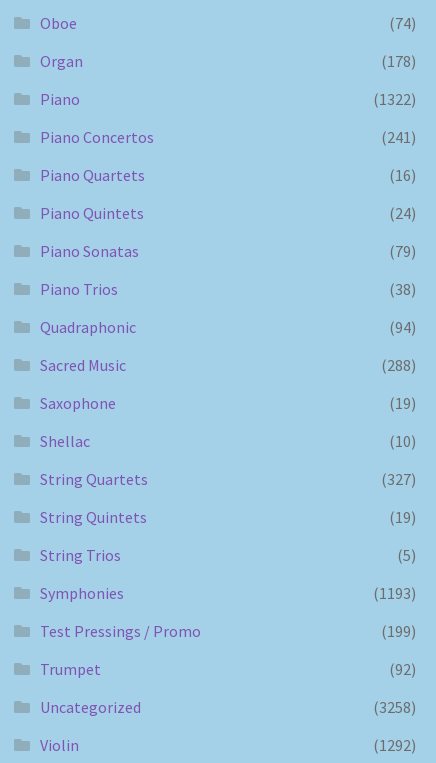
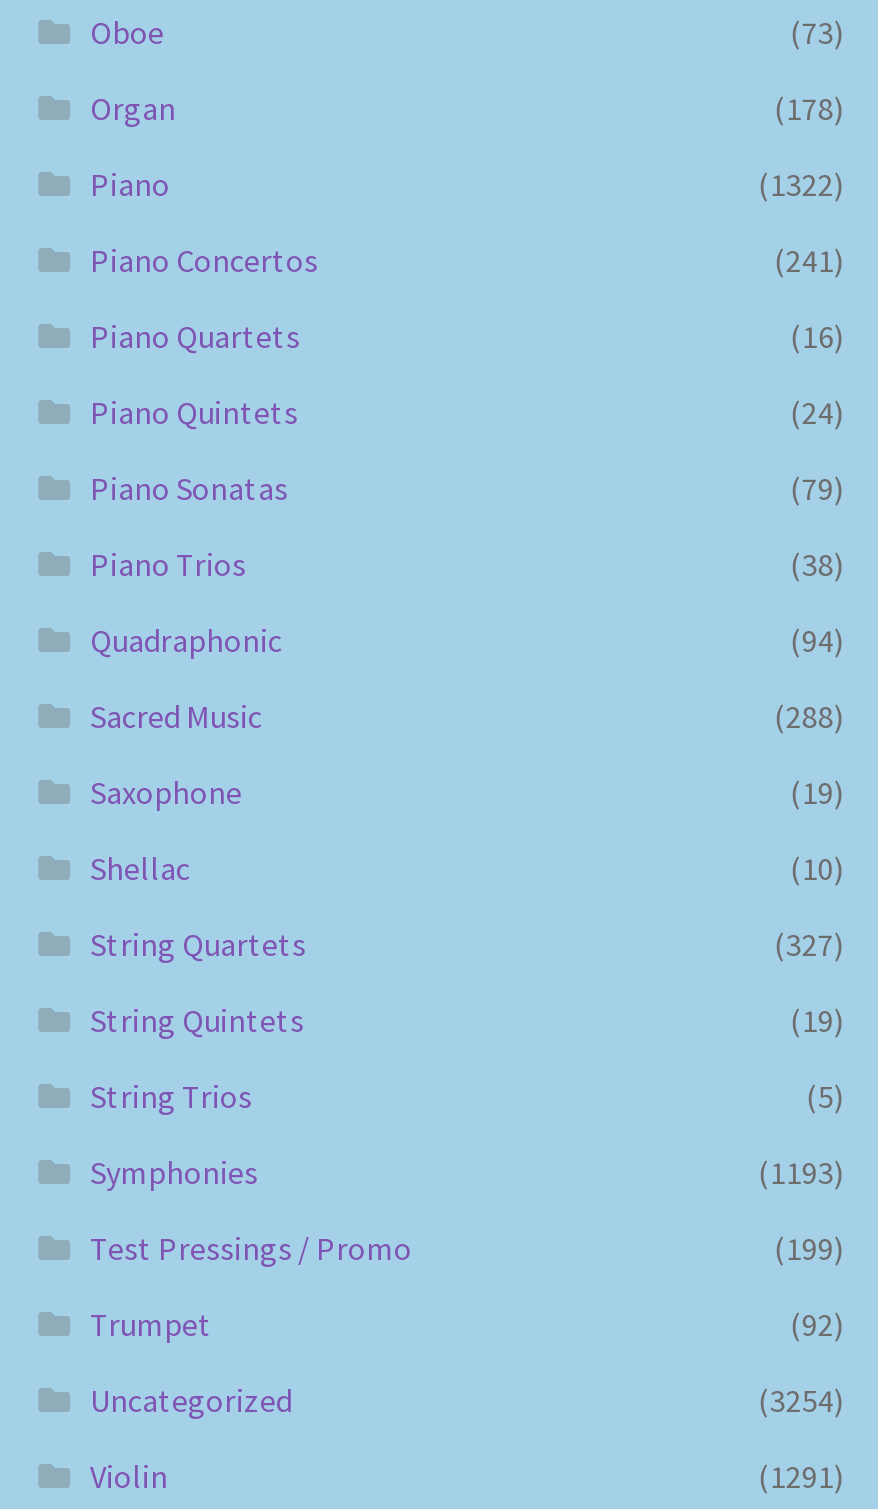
[389,13,416,33] (74) -> [790,12,844,52] (73)
[373,697,416,717] (3258) -> [758,1380,844,1420] (3254)
[373,735,416,755] (1292) -> [758,1456,844,1496] (1291)

